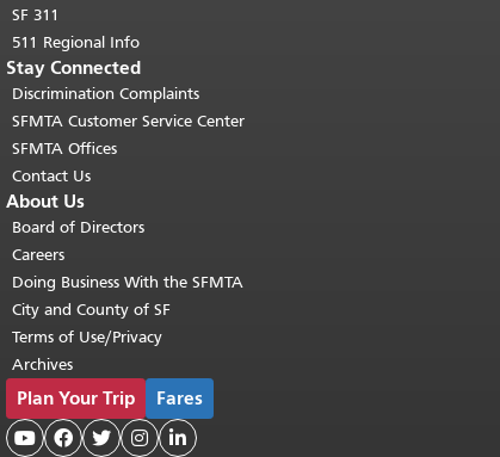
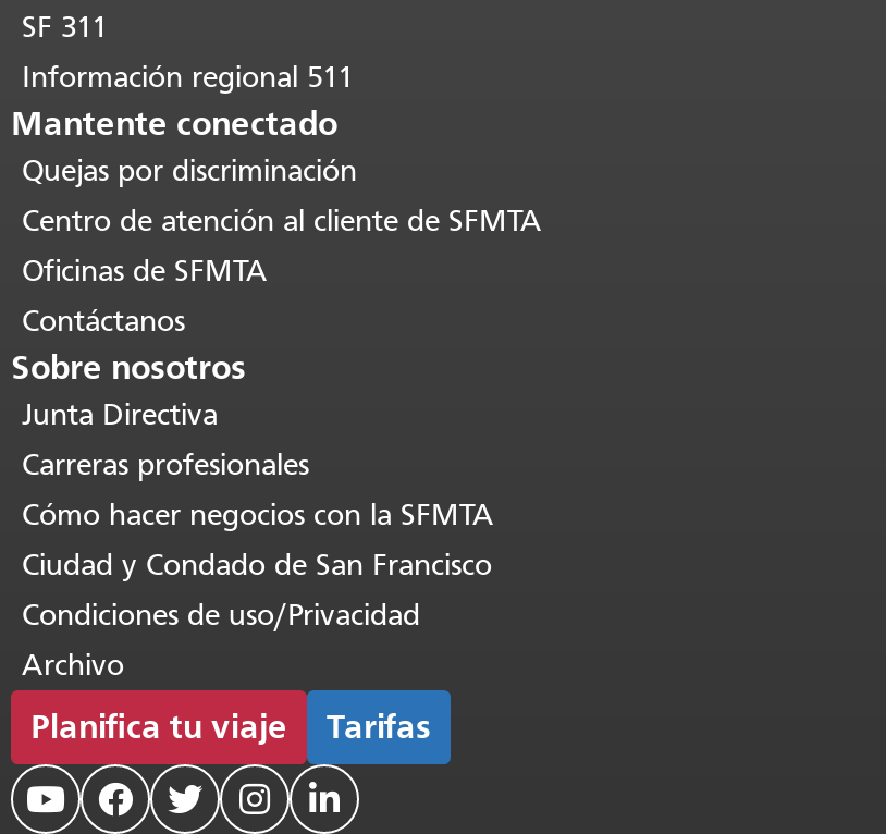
[6,32,245,375] 511 Regional Info | Stay Connected | Discrimination Complaints | SFMTA Customer Service Center | SFMTA Offices | Contact Us | About Us | Board of Directors | Careers | Doing Business With the SFMTA | City and County of SF | Terms of Use/Privacy | Archives -> [11,59,542,684] Información regional 511 | Mantente conectado | Quejas por discriminación | Centro de atención al cliente de SFMTA | Oficinas de SFMTA | Contáctanos | Sobre nosotros | Junta Directiva | Carreras profesionales | Cómo hacer negocios con la SFMTA | Ciudad y Condado de San Francisco | Condiciones de uso/Privacidad | Archivo
[17,387,203,409] Plan Your Trip | Fares -> [30,706,431,747] Planifica tu viaje | Tarifas

